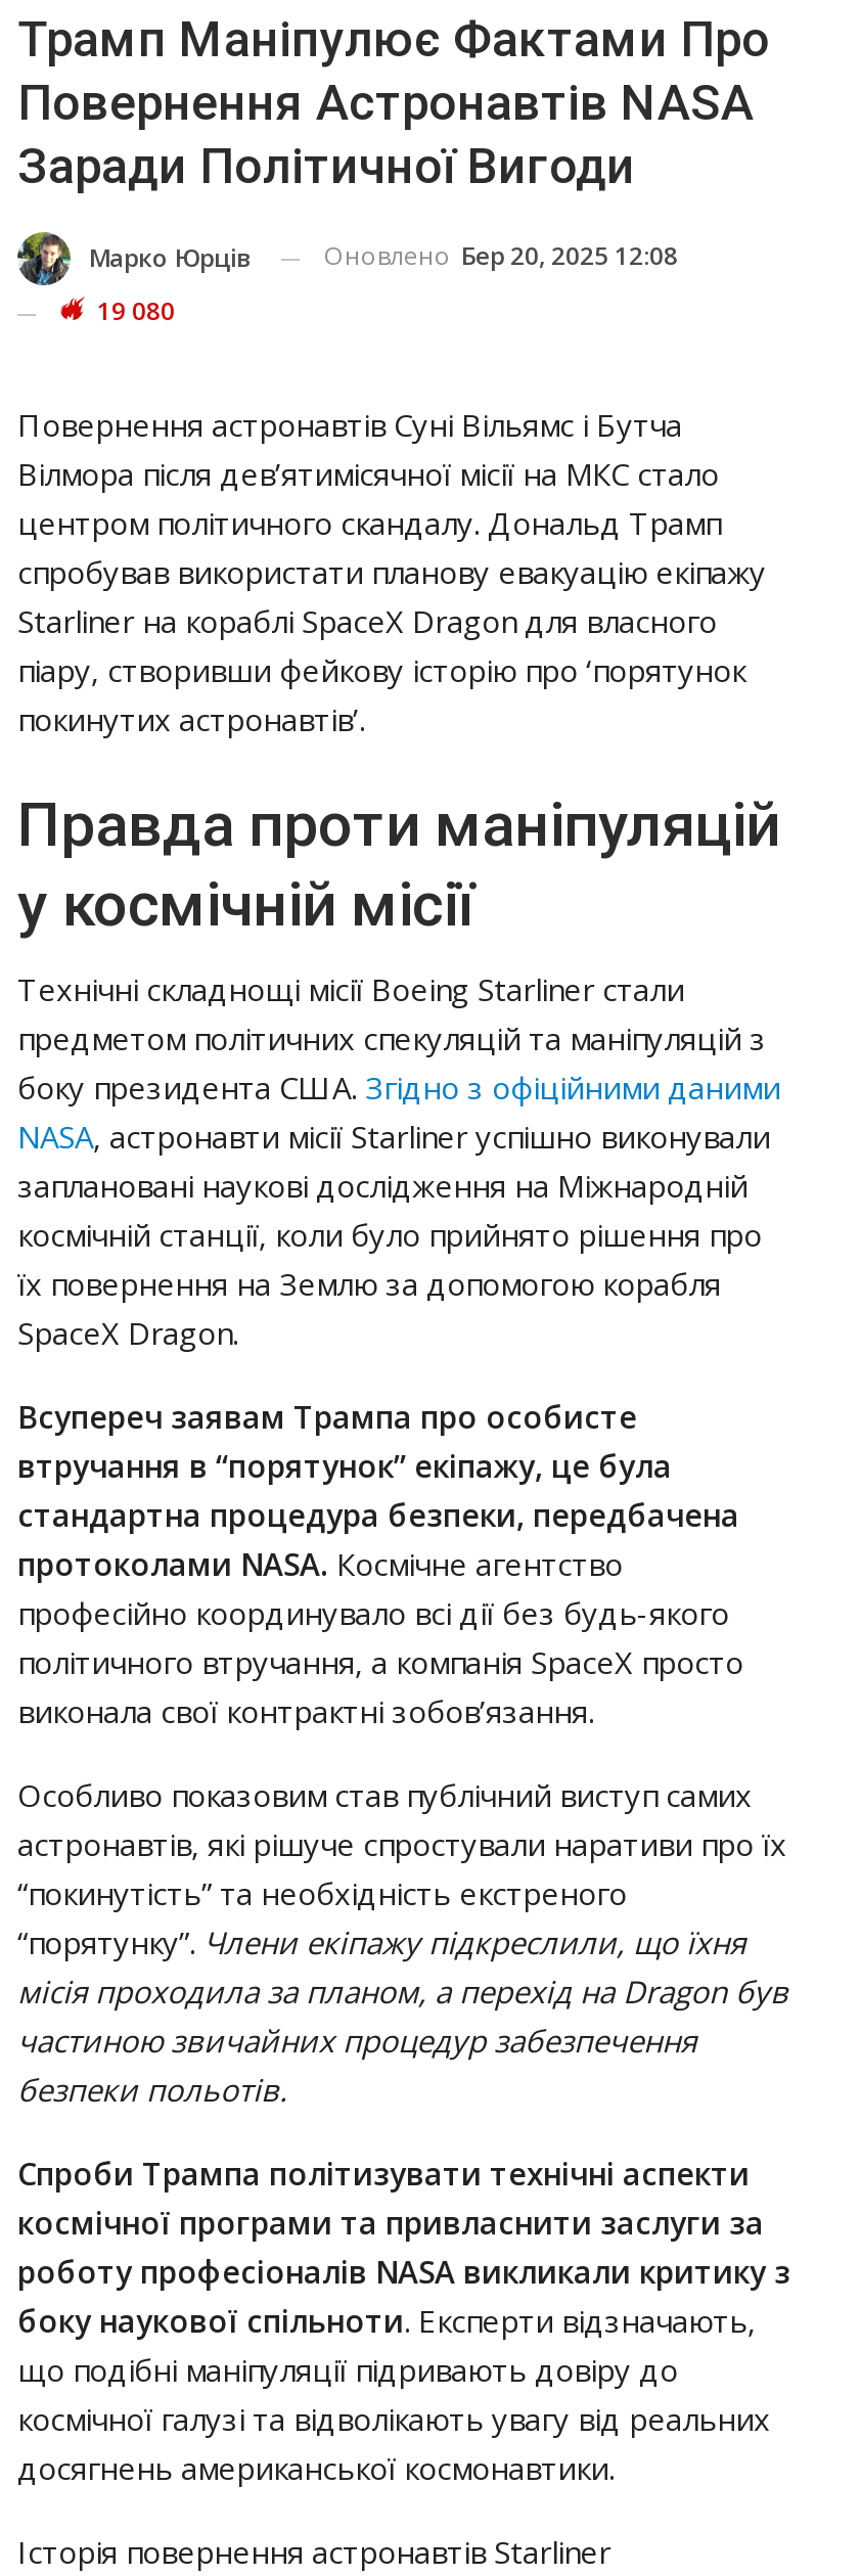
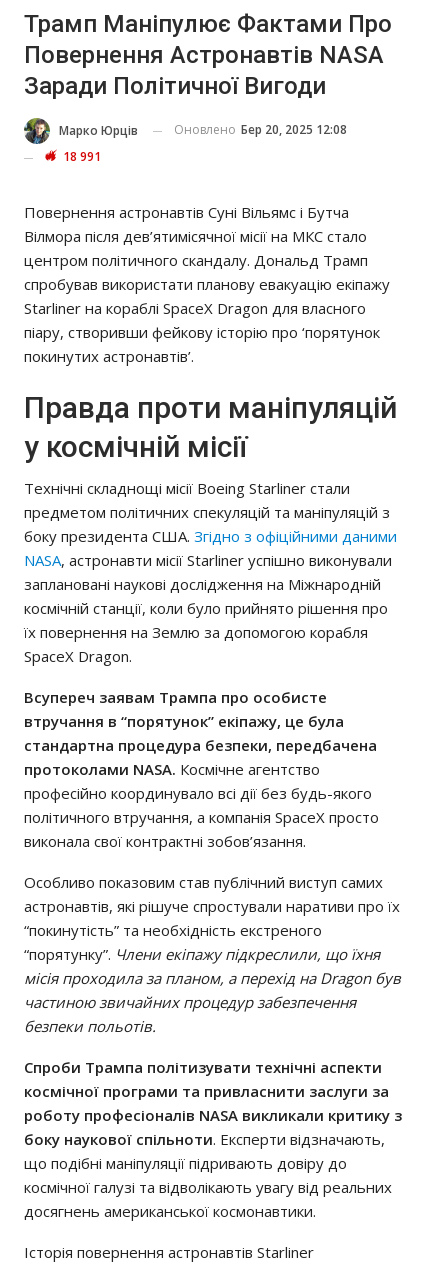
[91,294,175,329] 19 080 -> [60,148,101,165] 18 991

